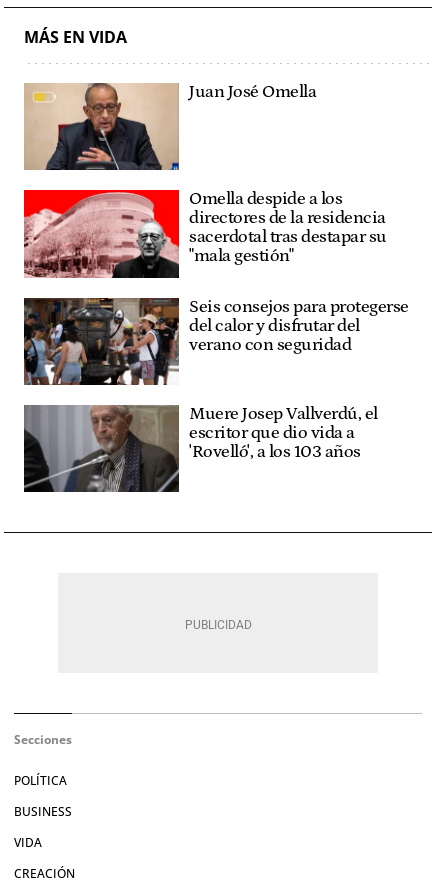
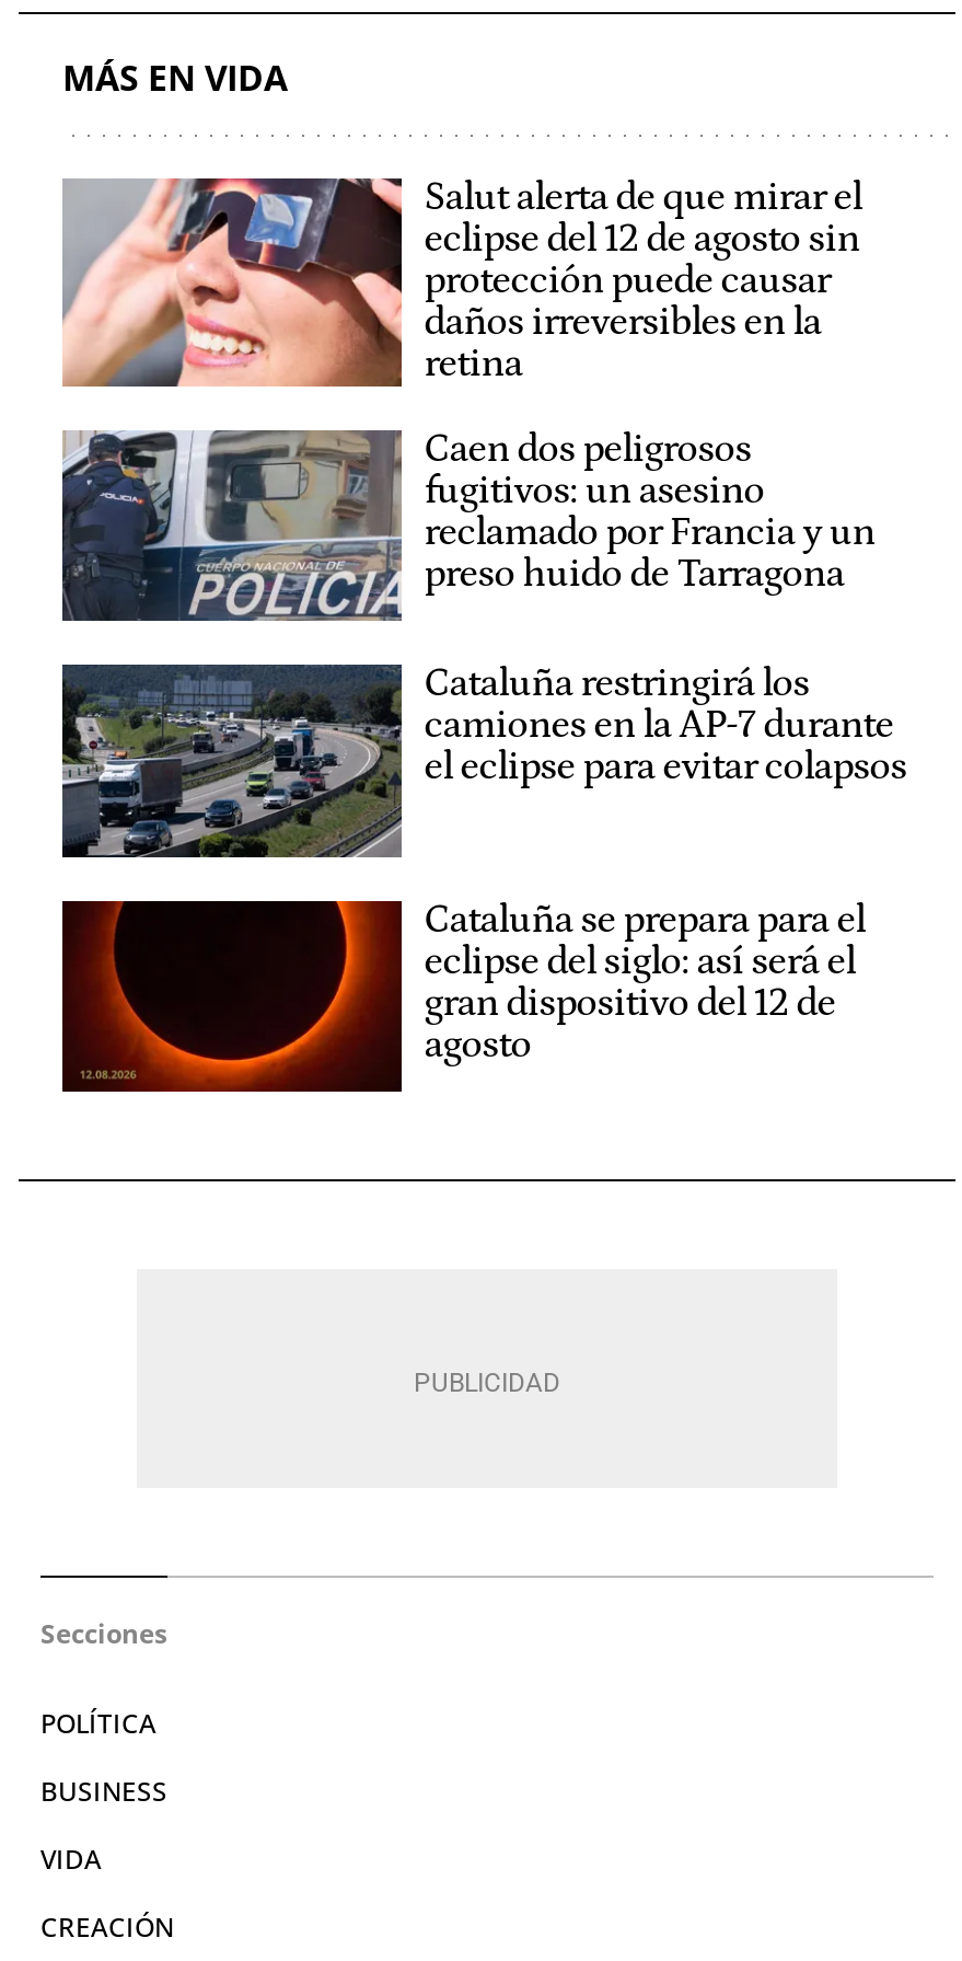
[24,82,316,171] [image] | Juan José Omella -> [62,176,862,389] [image] | Salut alerta de que mirar el | eclipse del 12 de agosto sin | protección puede causar | daños irreversibles en la | retina
[23,189,387,279] [image] | Omella despide a los | directores de la residencia | sacerdotal tras destapar su | "mala gestión" -> [60,428,875,623] [image] | Caen dos peligrosos | fugitivos: un asesino | reclamado por Francia y un | preso huido de Tarragona
[24,297,409,385] [image] | Seis consejos para protegerse | del calor y disfrutar del | verano con seguridad -> [62,662,907,860] [image] | Cataluña restringirá los | camiones en la AP-7 durante | el eclipse para evitar colapsos
[23,404,378,492] [image] | Muere Josep Vallverdú, el | escritor que dio vida a | 'Rovelló', a los 103 años -> [60,898,865,1092] [image] | Cataluña se prepara para el | eclipse del siglo: así será el | gran dispositivo del 12 de | agosto

